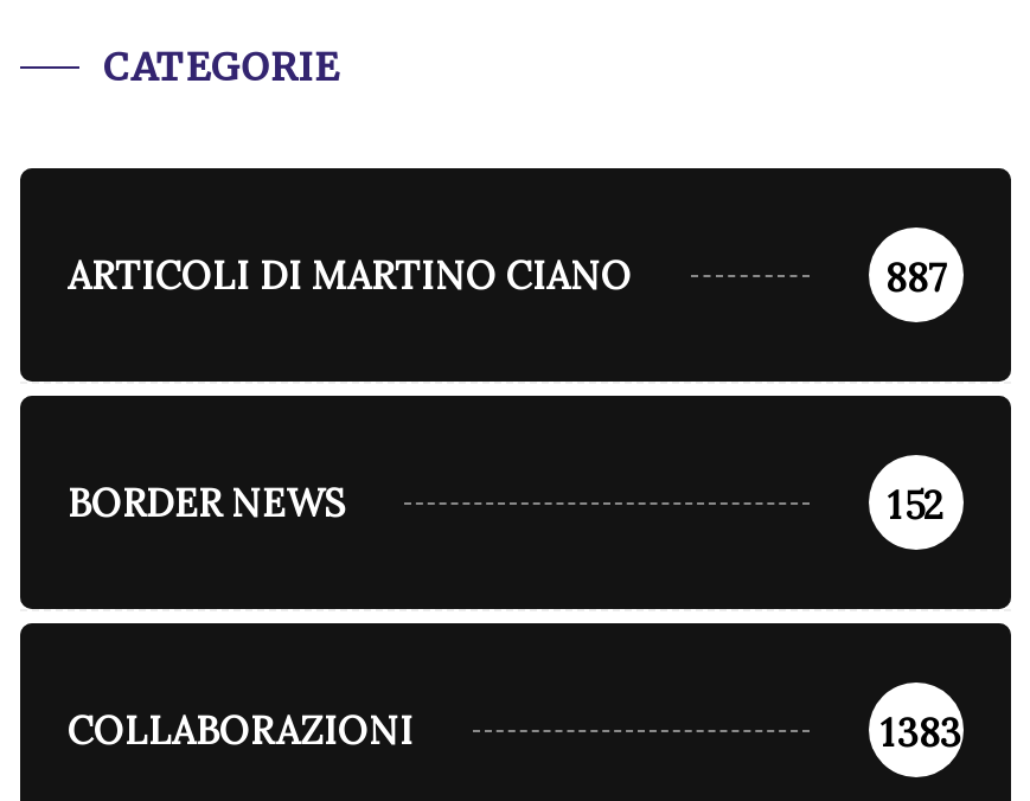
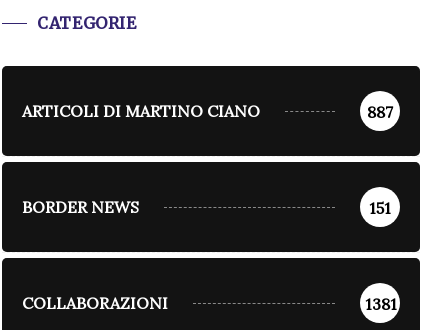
[888,481,945,528] 152 -> [369,198,391,218] 151
[881,709,961,756] 1383 -> [365,294,397,314] 1381

